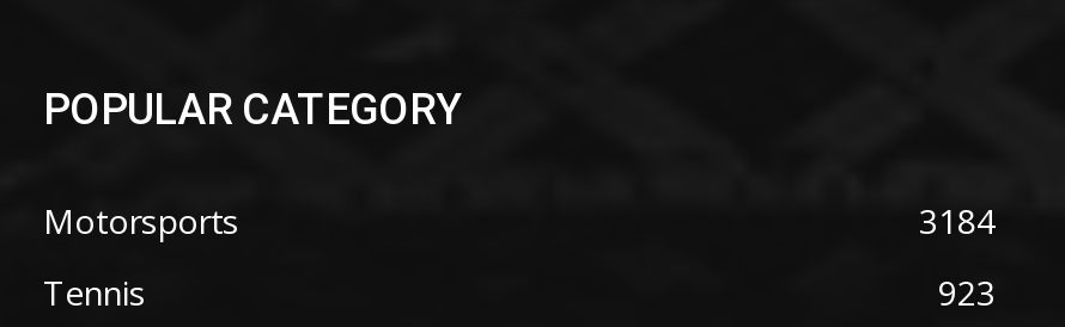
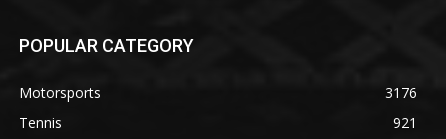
[919,199,996,245] 3184 -> [385,83,417,102] 3176
[938,271,996,316] 923 -> [393,113,417,132] 921

